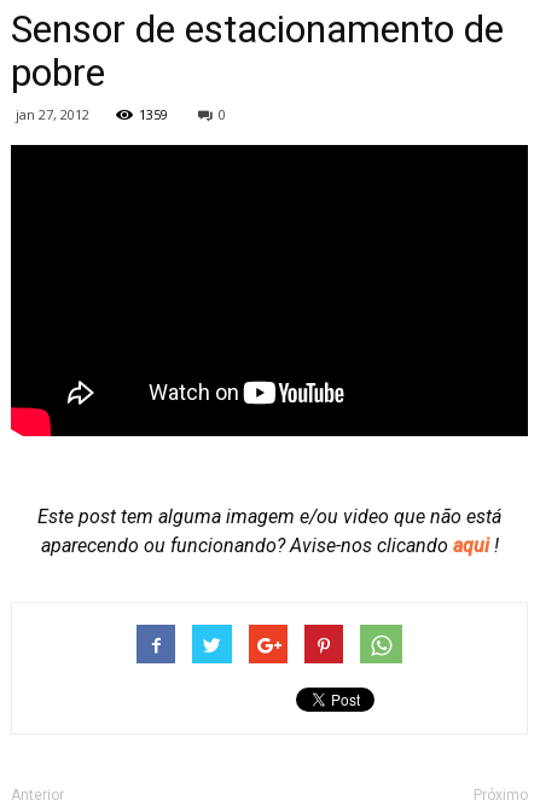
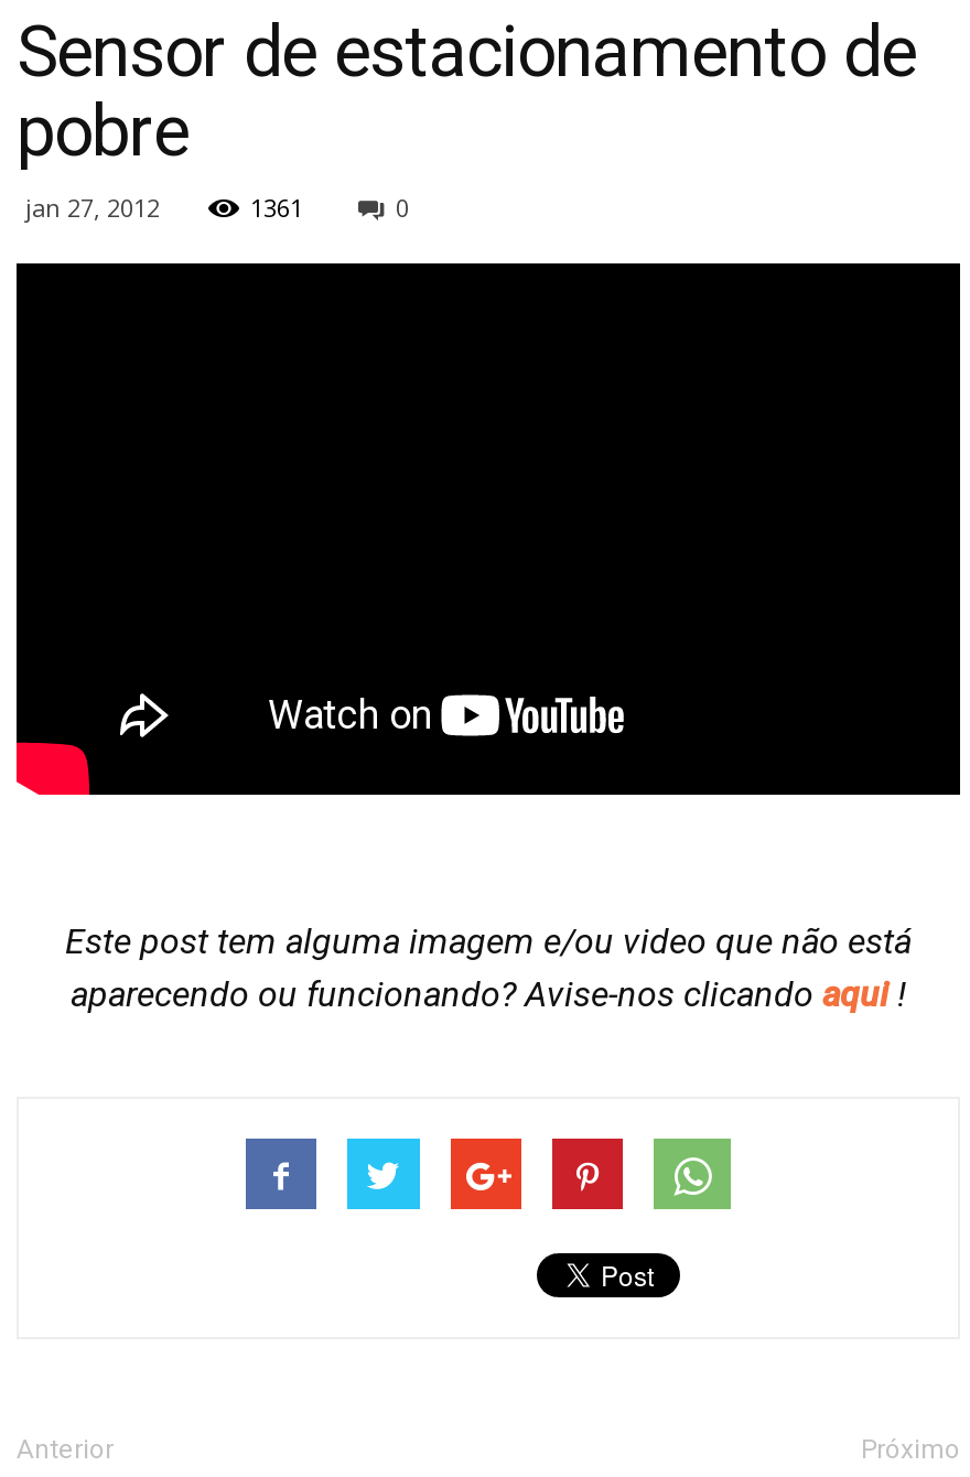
[139,105,168,123] 1359 -> [250,191,303,224] 1361

